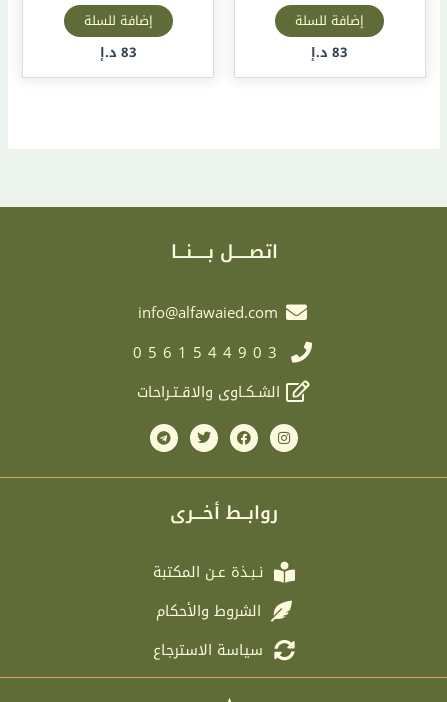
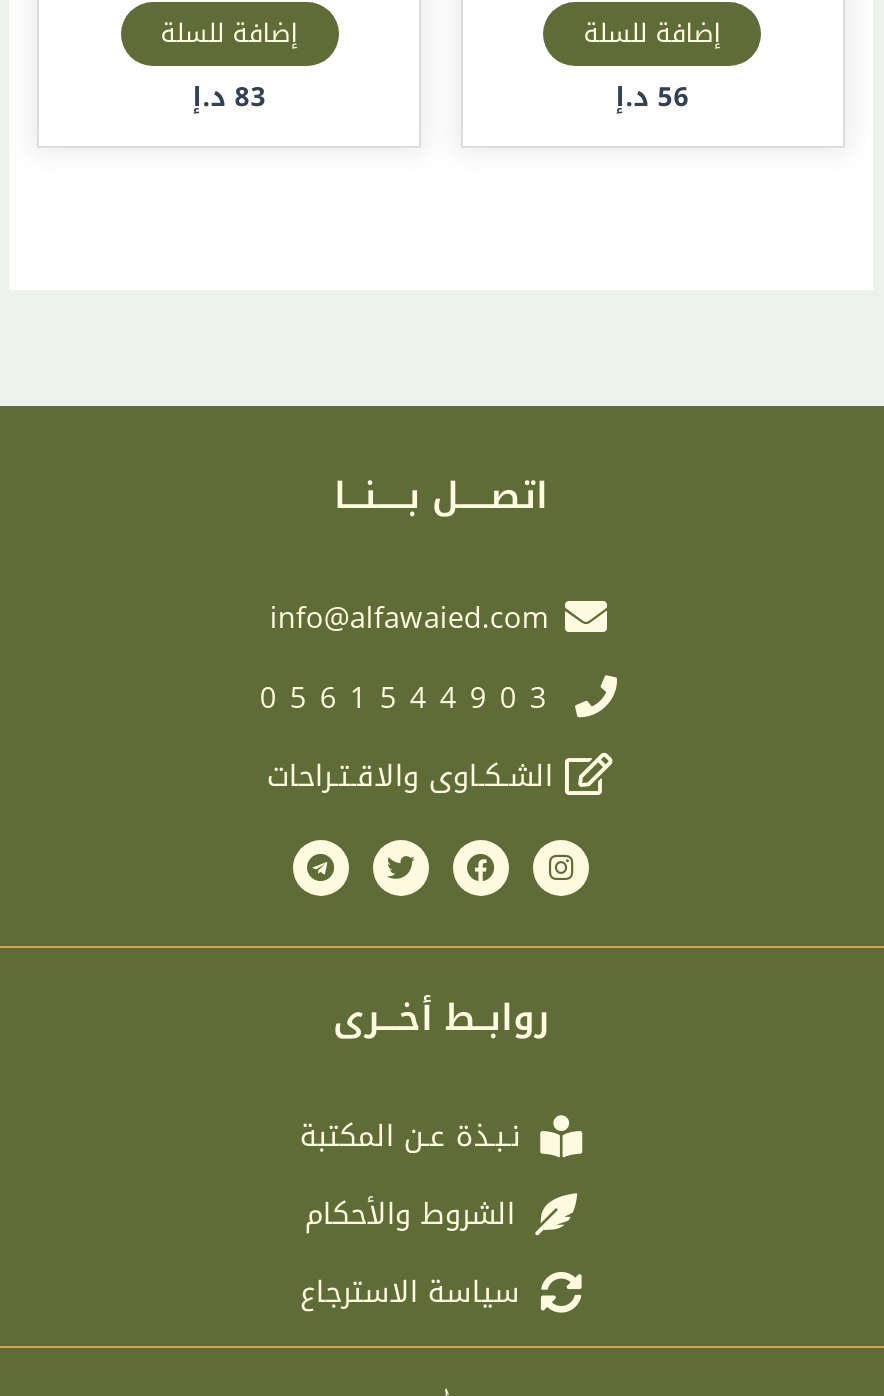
[311,40,348,65] 83 د.إ -> [616,71,690,121] 56 د.إ

